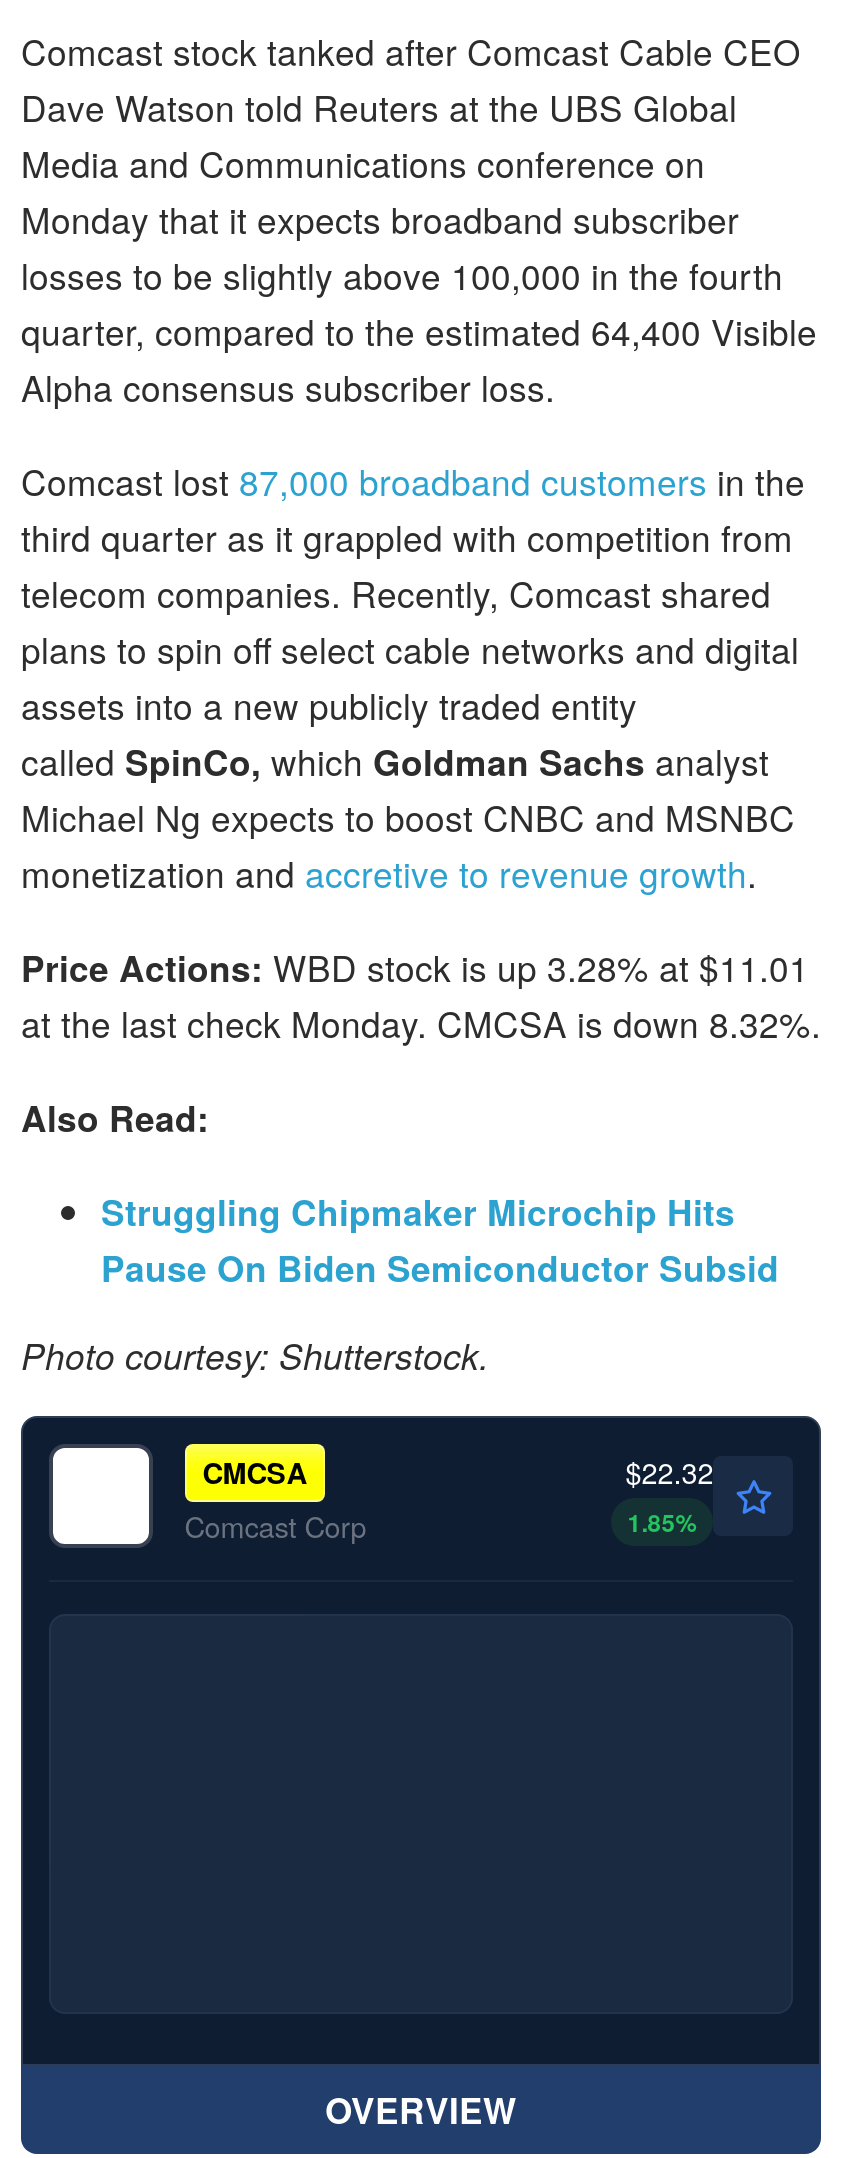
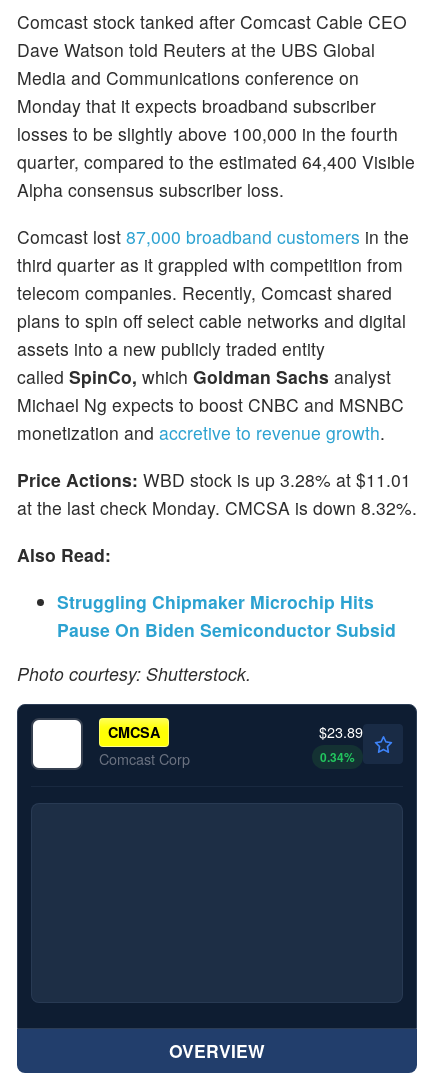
[625,1450,713,1492] $22.32 -> [319,721,363,742] $23.89
[627,1504,697,1540] 1.85% -> [320,748,355,766] 0.34%

